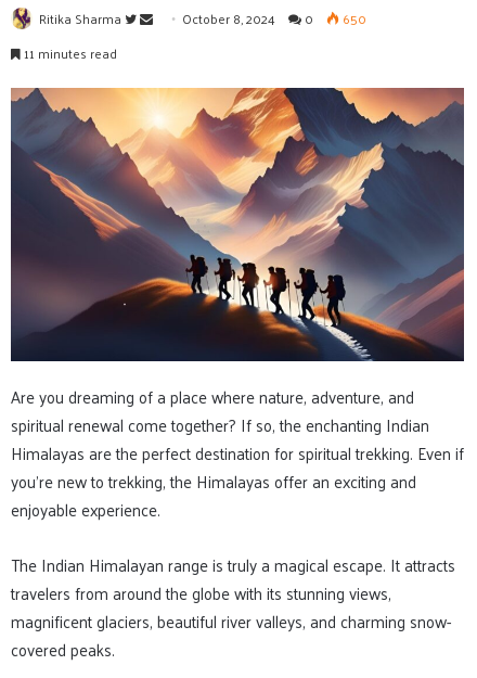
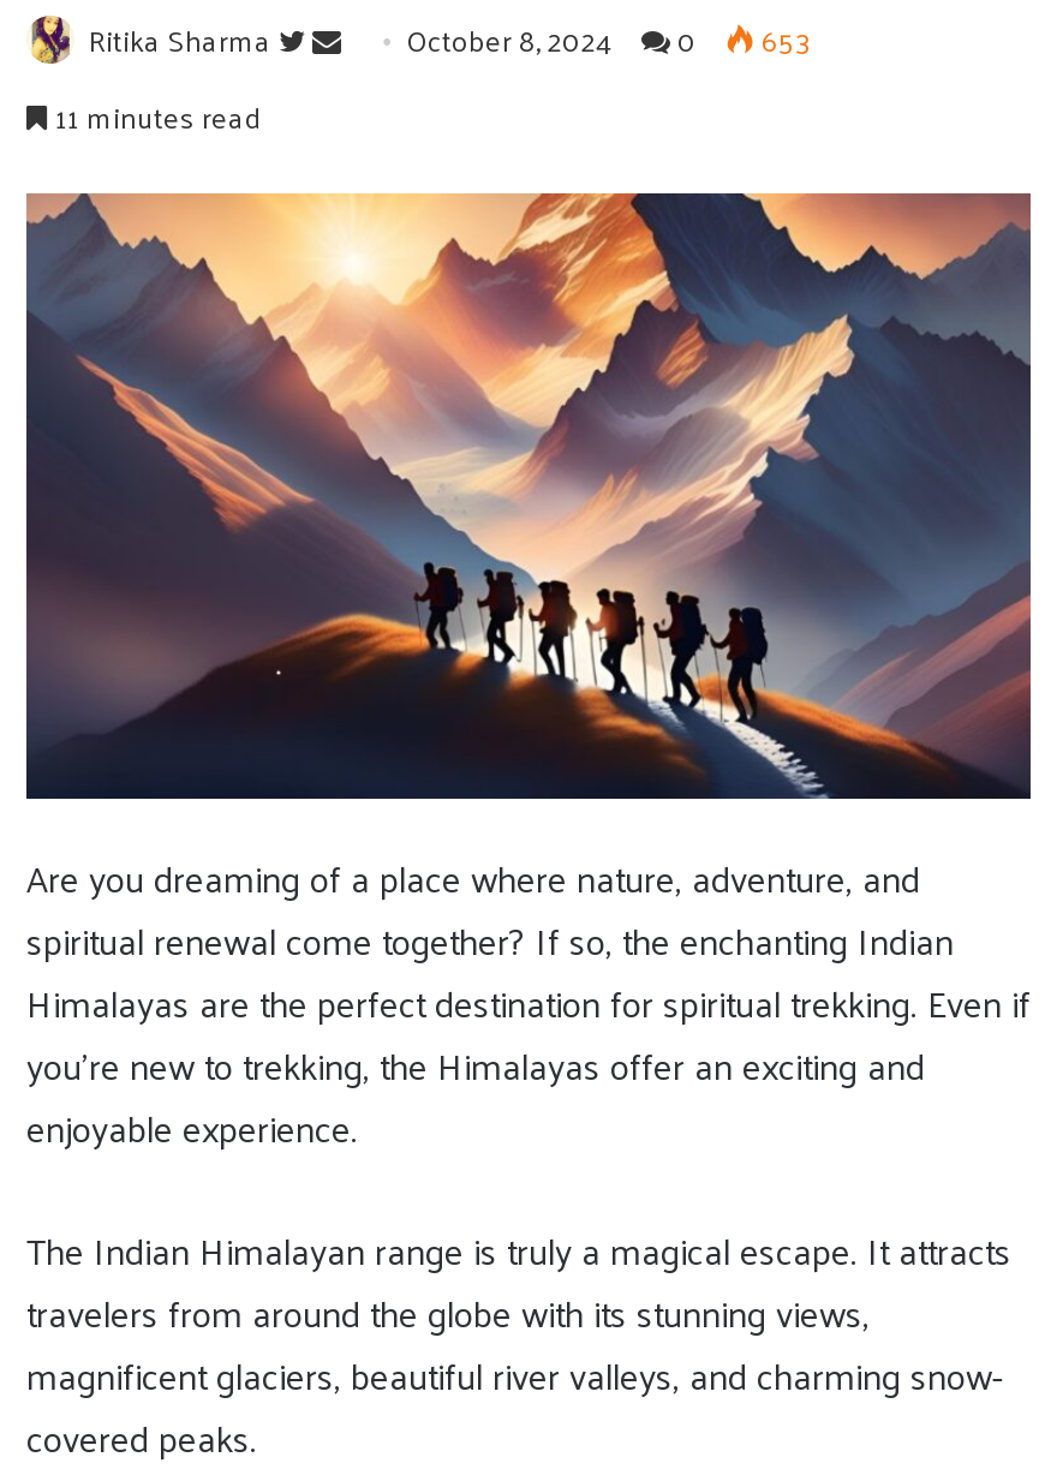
[339,7,366,30] 650 -> [754,13,810,66] 653

